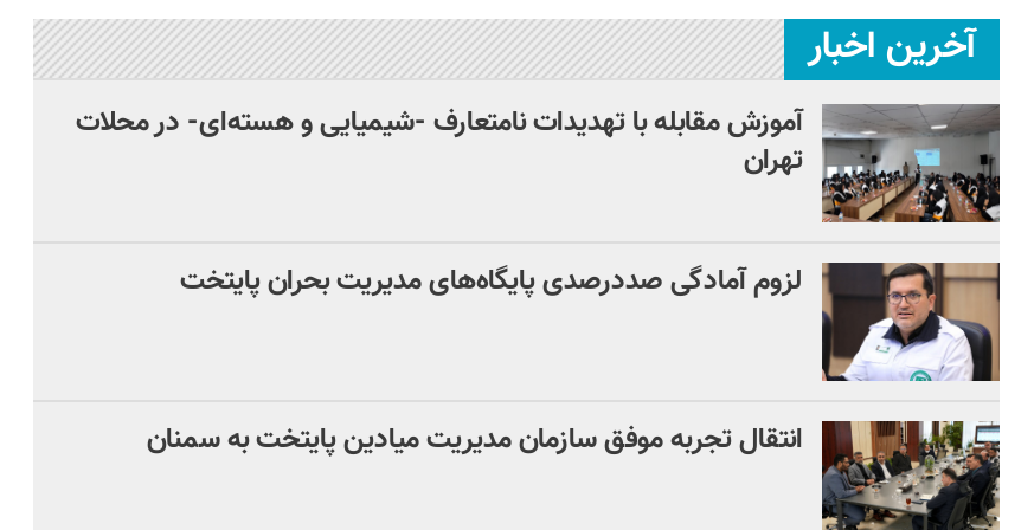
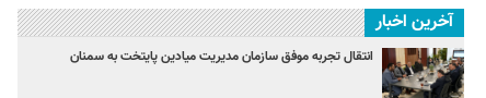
[76,102,1000,304] [image] | آموزش مقابله با تهدیدات نامتعارف -شیمیایی و هسته‌ای- در محلات | تهران | لزوم آمادگی صددرصدی پایگاه‌های مدیریت بحران پایتخت -> none
[822,260,1000,397] [image] -> none

